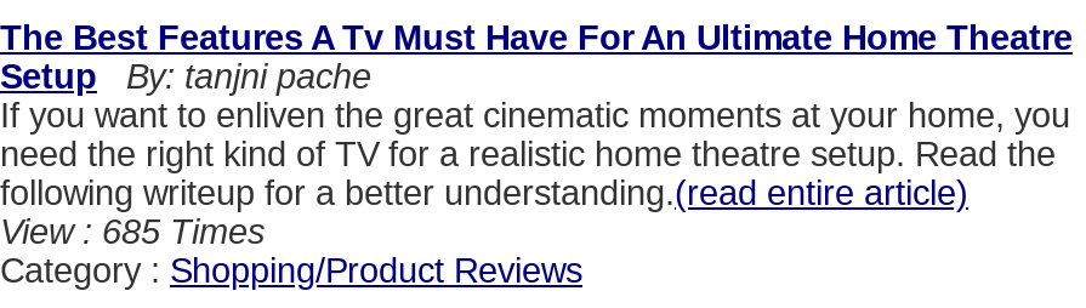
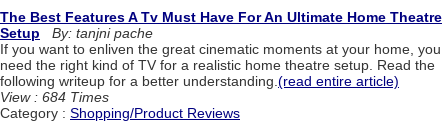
[0,211,265,250] View : 685 Times -> [0,89,109,105] View : 684 Times

